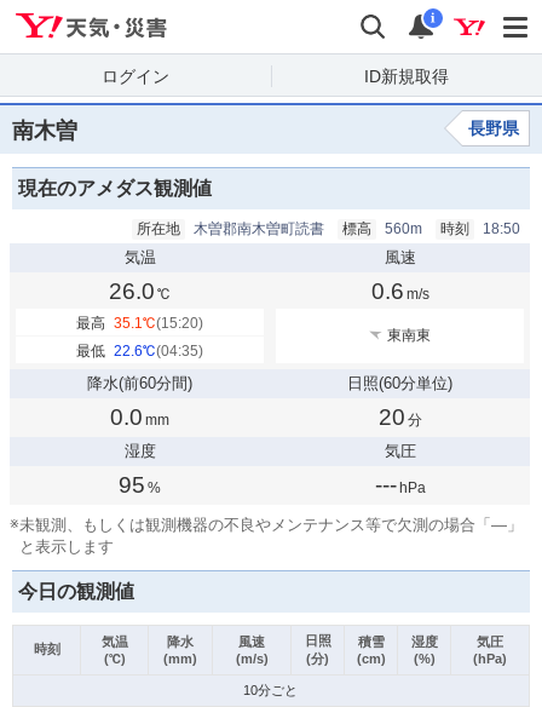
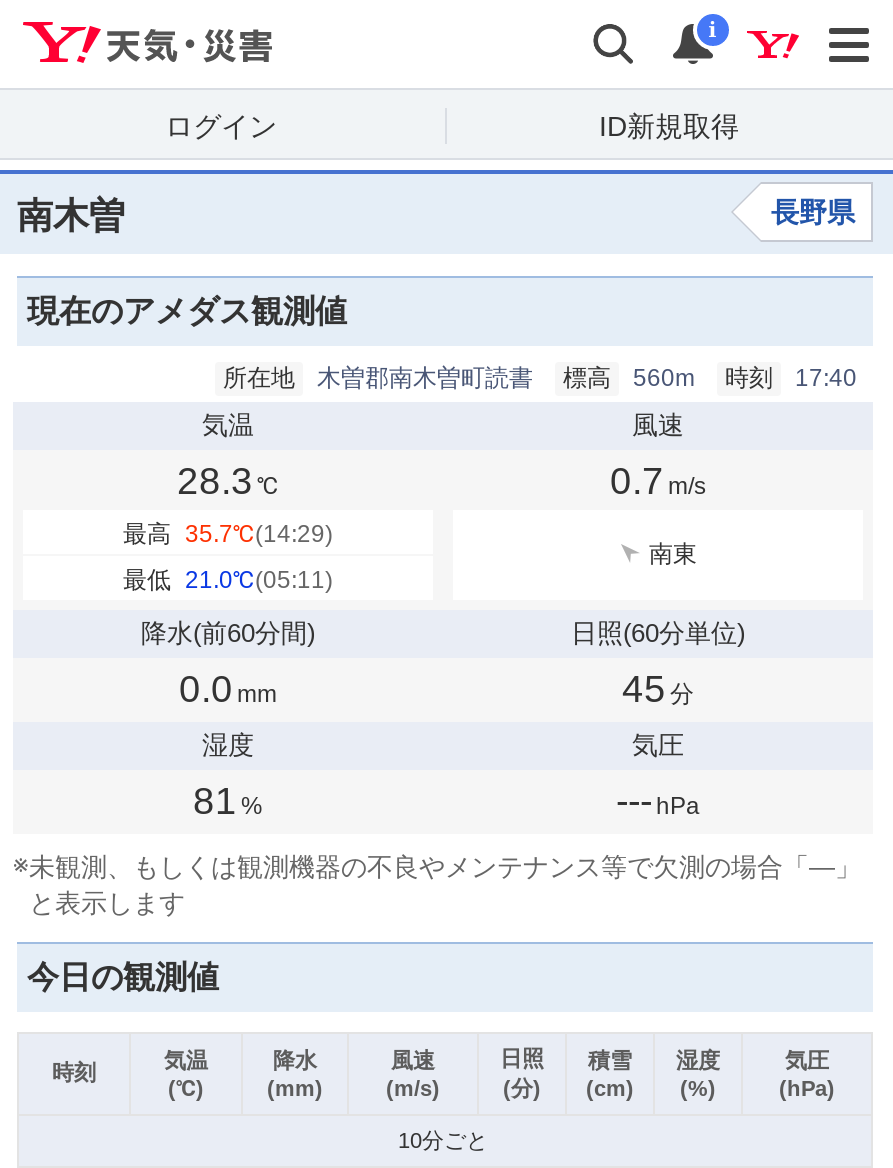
[137,220,520,237] 所在地 木曽郡南木曽町読書 標高 560m 時刻 18:50 -> [223,364,857,392] 所在地 木曽郡南木曽町読書 標高 560m 時刻 17:40
[109,278,171,304] 26.0 ℃ -> [177,460,279,502] 28.3 ℃
[371,278,429,304] 0.6 m/s -> [610,460,706,502] 0.7 m/s
[76,315,203,332] 最高 35.1℃(15:20) -> [123,520,333,548] 最高 35.7℃(14:29)
[384,327,431,344] 東南東 -> [643,540,697,568] 南東
[76,343,203,360] 最低 22.6℃(04:35) -> [123,566,333,594] 最低 21.0℃(05:11)
[378,404,422,430] 20 分 -> [622,668,694,710] 45 分
[119,472,161,498] 95 % -> [193,780,263,822] 81 %

